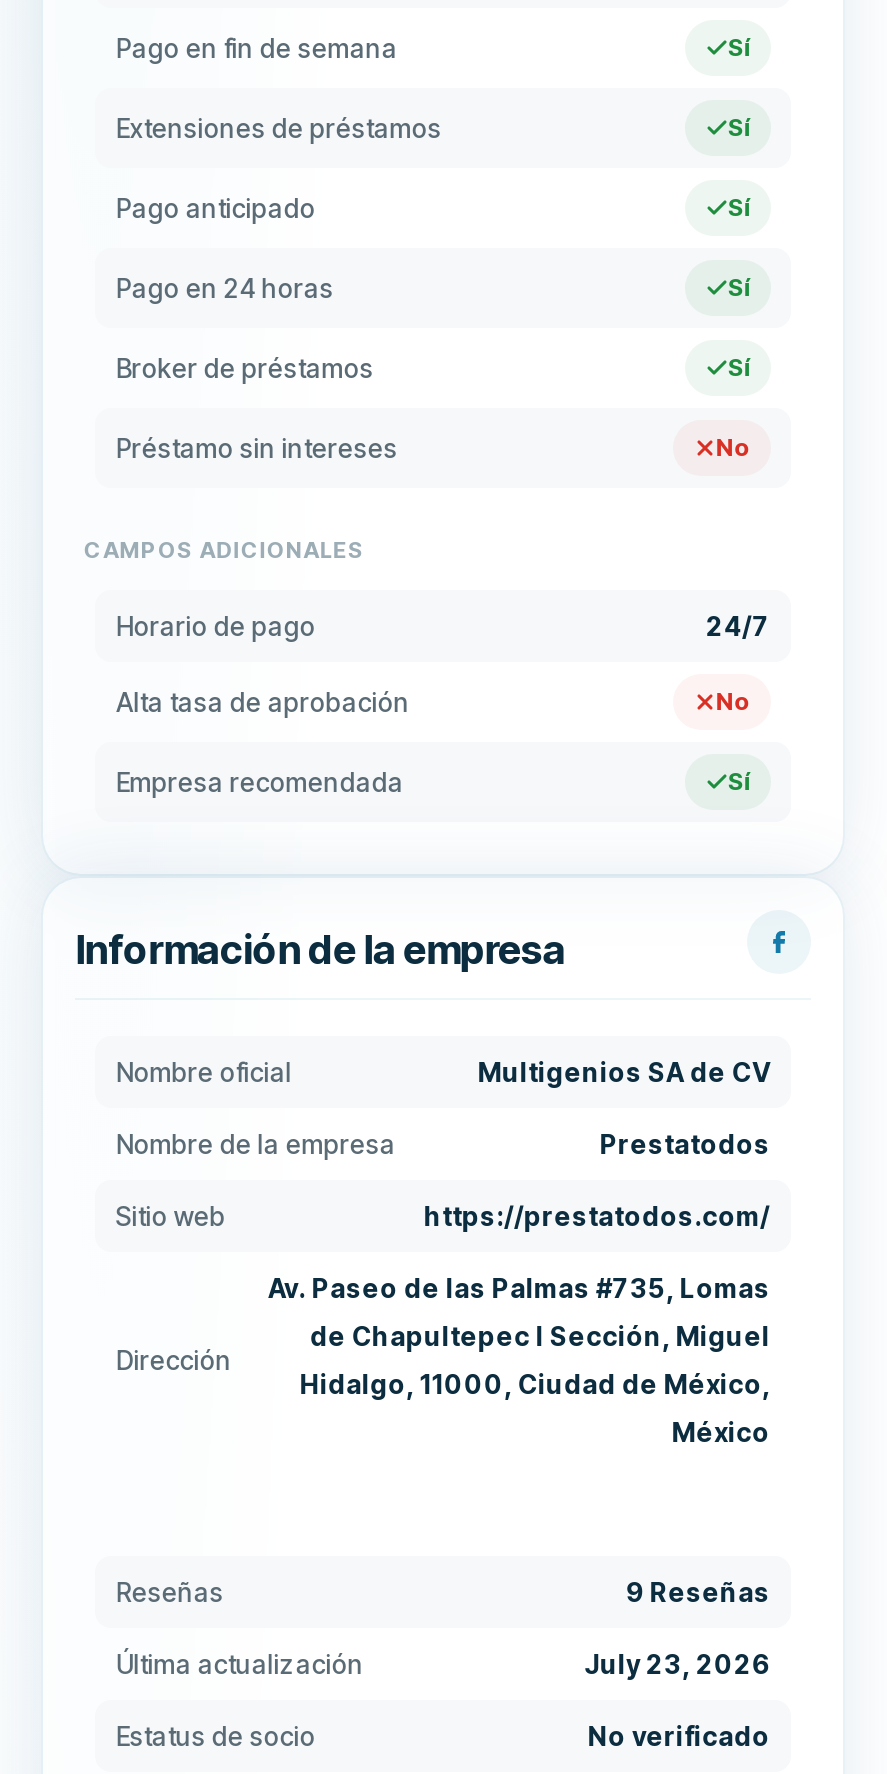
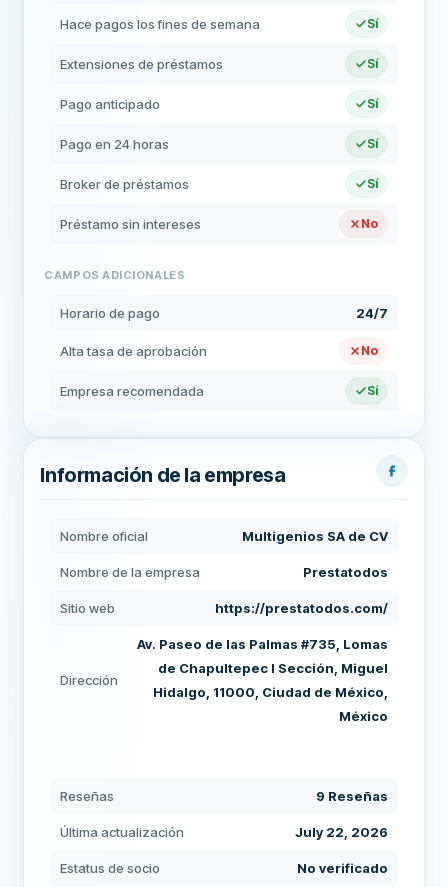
[116,32,398,64] Pago en fin de semana -> [60,16,260,32] Hace pagos los fines de semana
[584,1648,770,1680] July 23, 2026 -> [295,824,388,840] July 22, 2026

